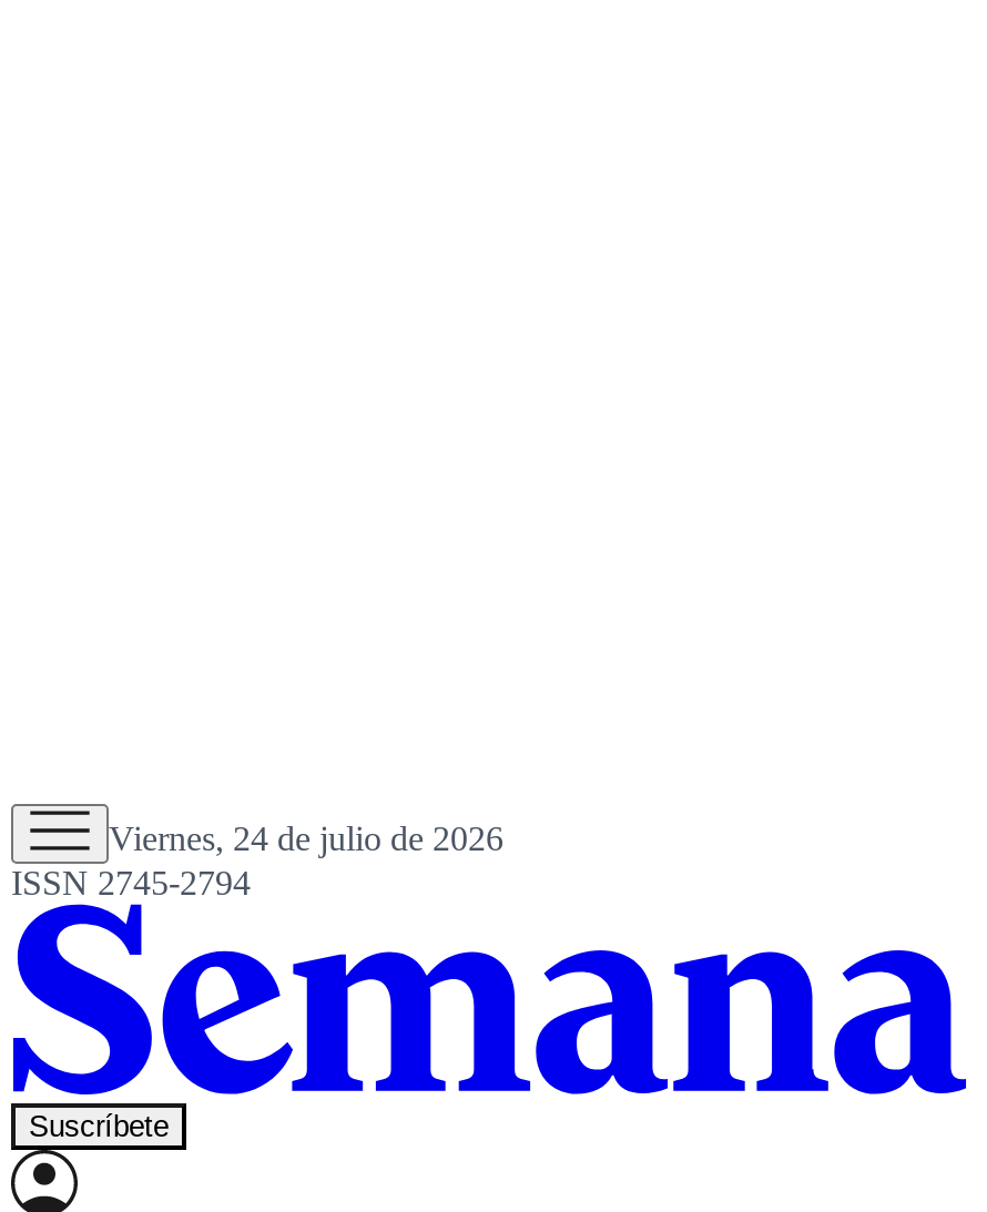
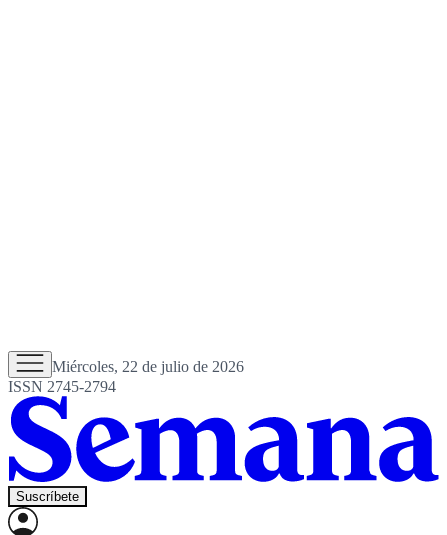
[109,819,503,857] Viernes, 24 de julio de 2026 -> [52,358,244,375] Miércoles, 22 de julio de 2026

